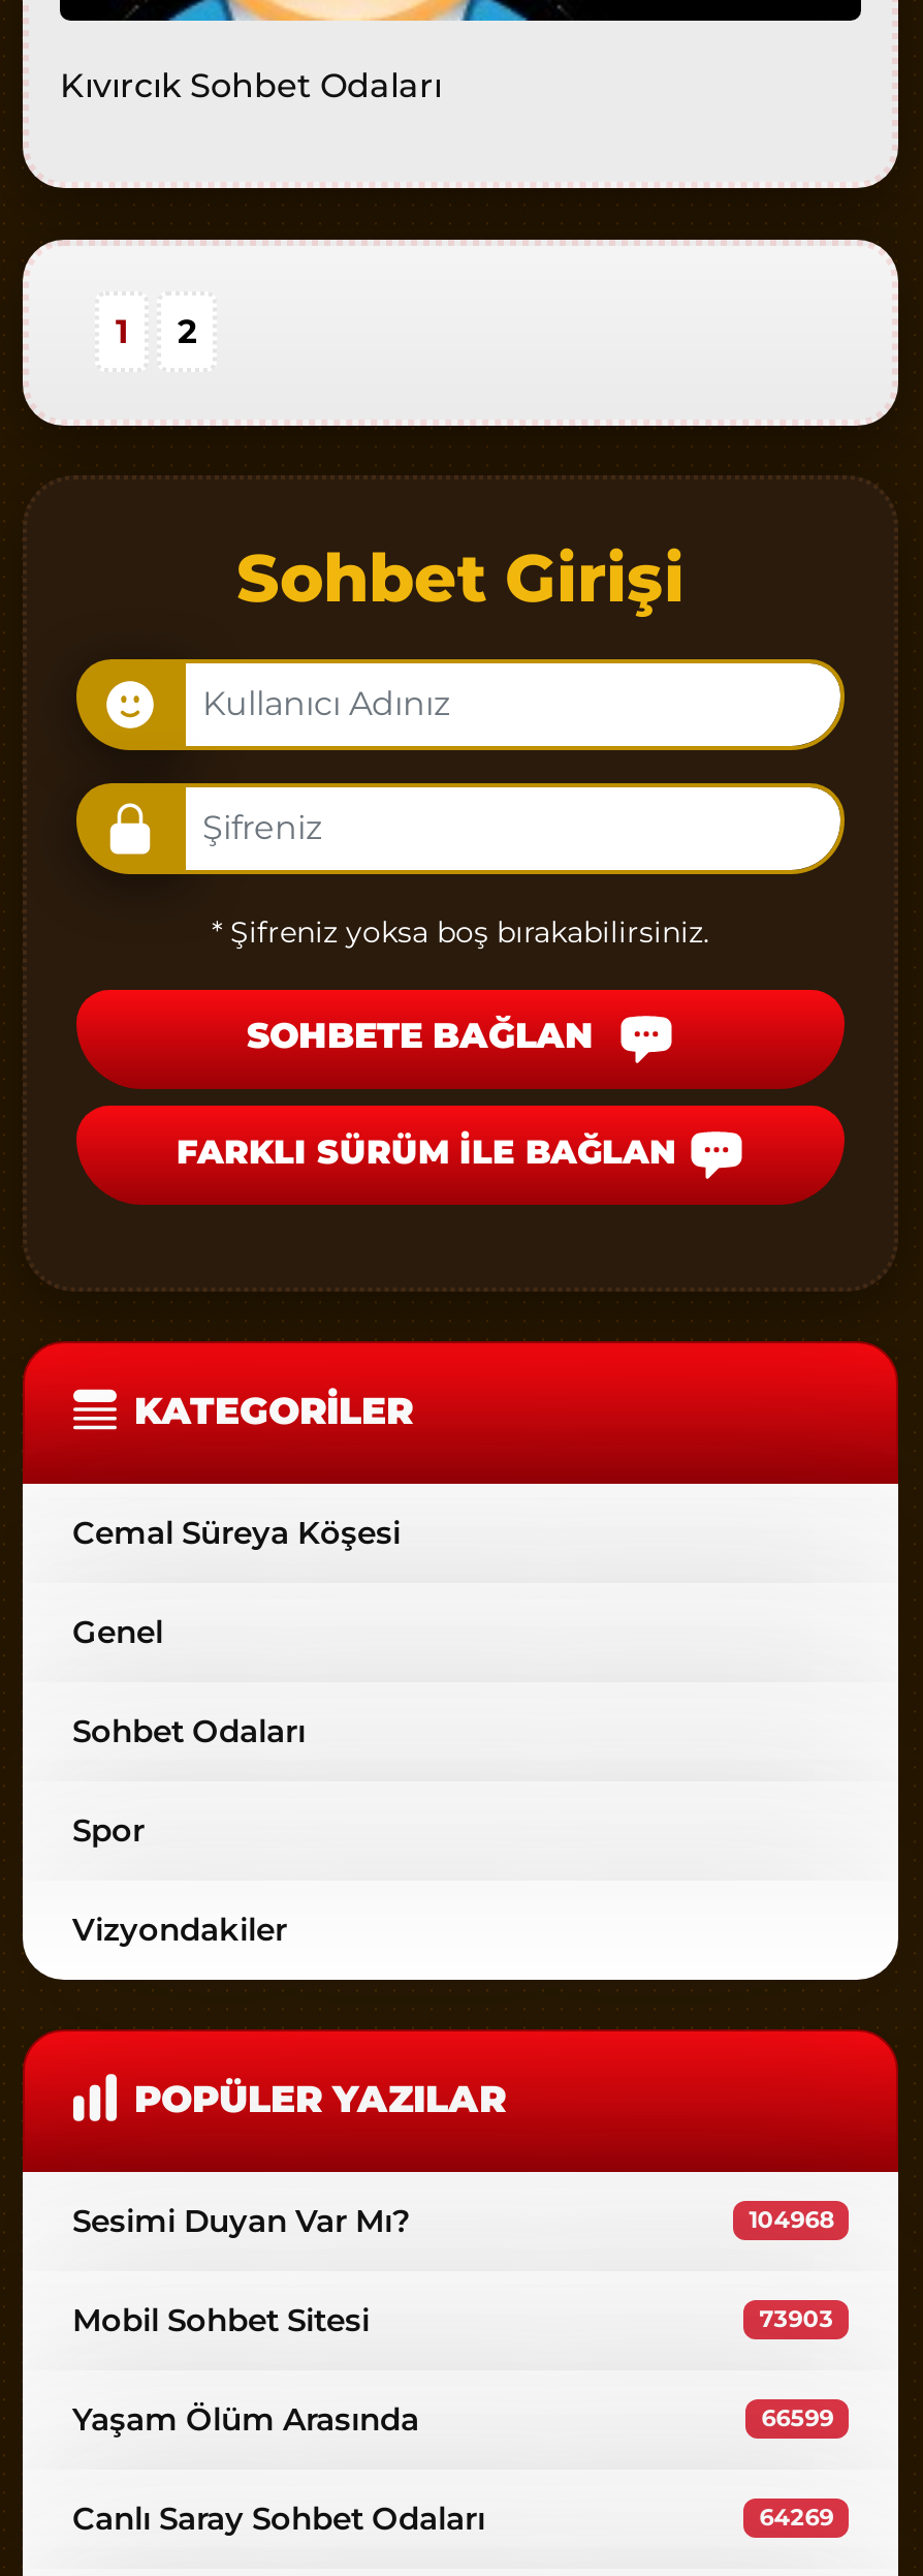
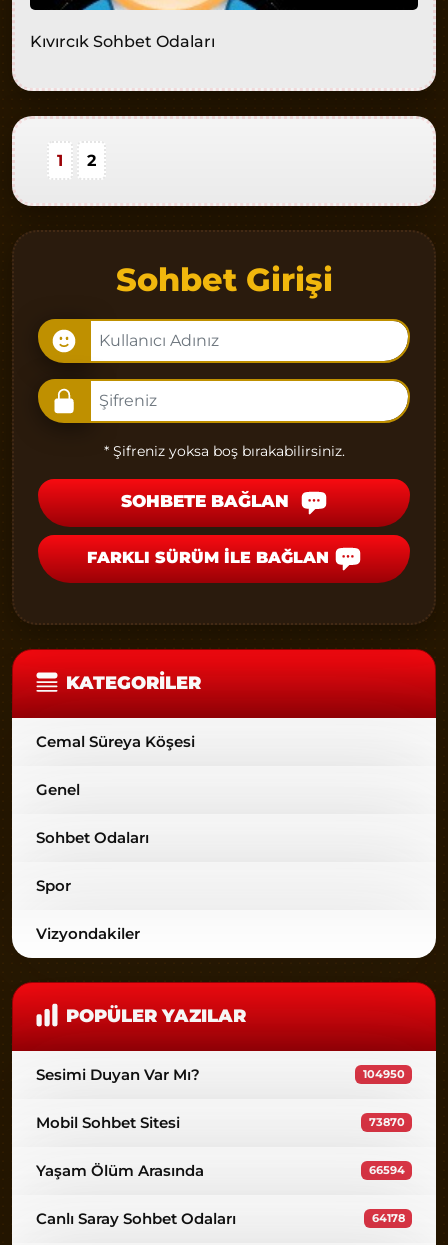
[749,2206,834,2235] 104968 -> [363,1067,405,1081] 104950
[759,2305,834,2334] 73903 -> [369,1115,405,1129] 73870
[761,2404,834,2433] 66599 -> [369,1163,405,1177] 66594
[759,2503,834,2532] 64269 -> [372,1211,405,1225] 64178

